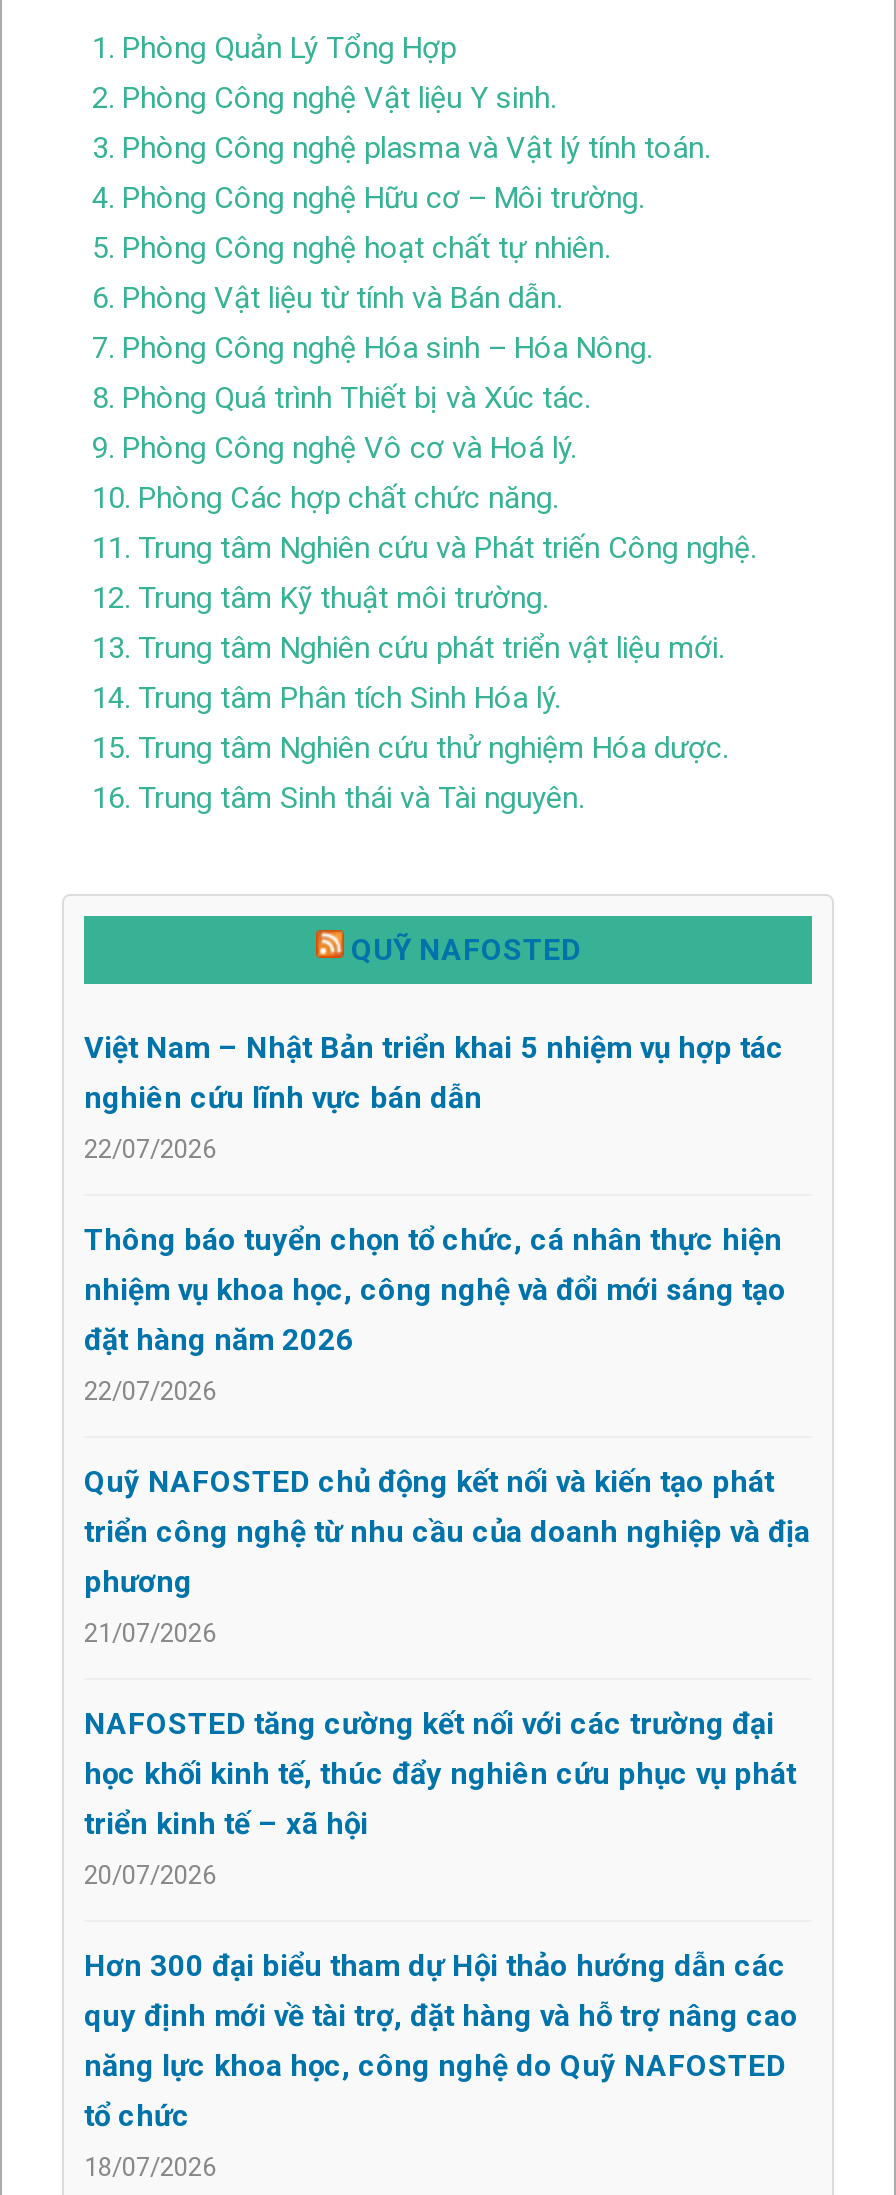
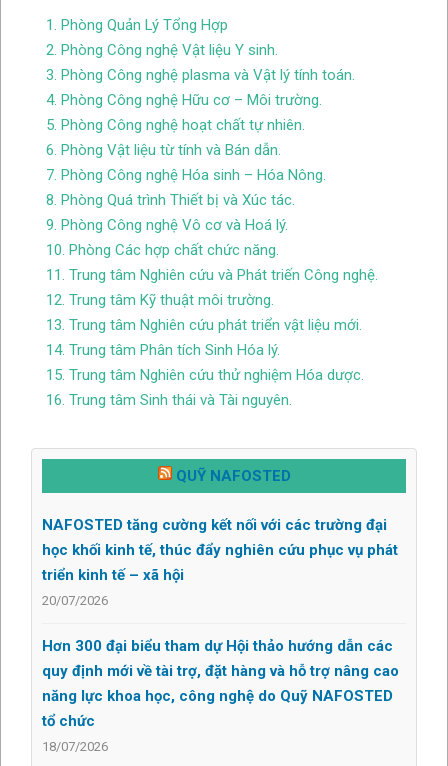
[84,1030,810,1648] Việt Nam – Nhật Bản triển khai 5 nhiệm vụ hợp tác | nghiên cứu lĩnh vực bán dẫn | 22/07/2026 | Thông báo tuyển chọn tổ chức, cá nhân thực hiện | nhiệm vụ khoa học, công nghệ và đổi mới sáng tạo | đặt hàng năm 2026 | 22/07/2026 | Quỹ NAFOSTED chủ động kết nối và kiến tạo phát | triển công nghệ từ nhu cầu của doanh nghiệp và địa | phương | 21/07/2026 -> none

